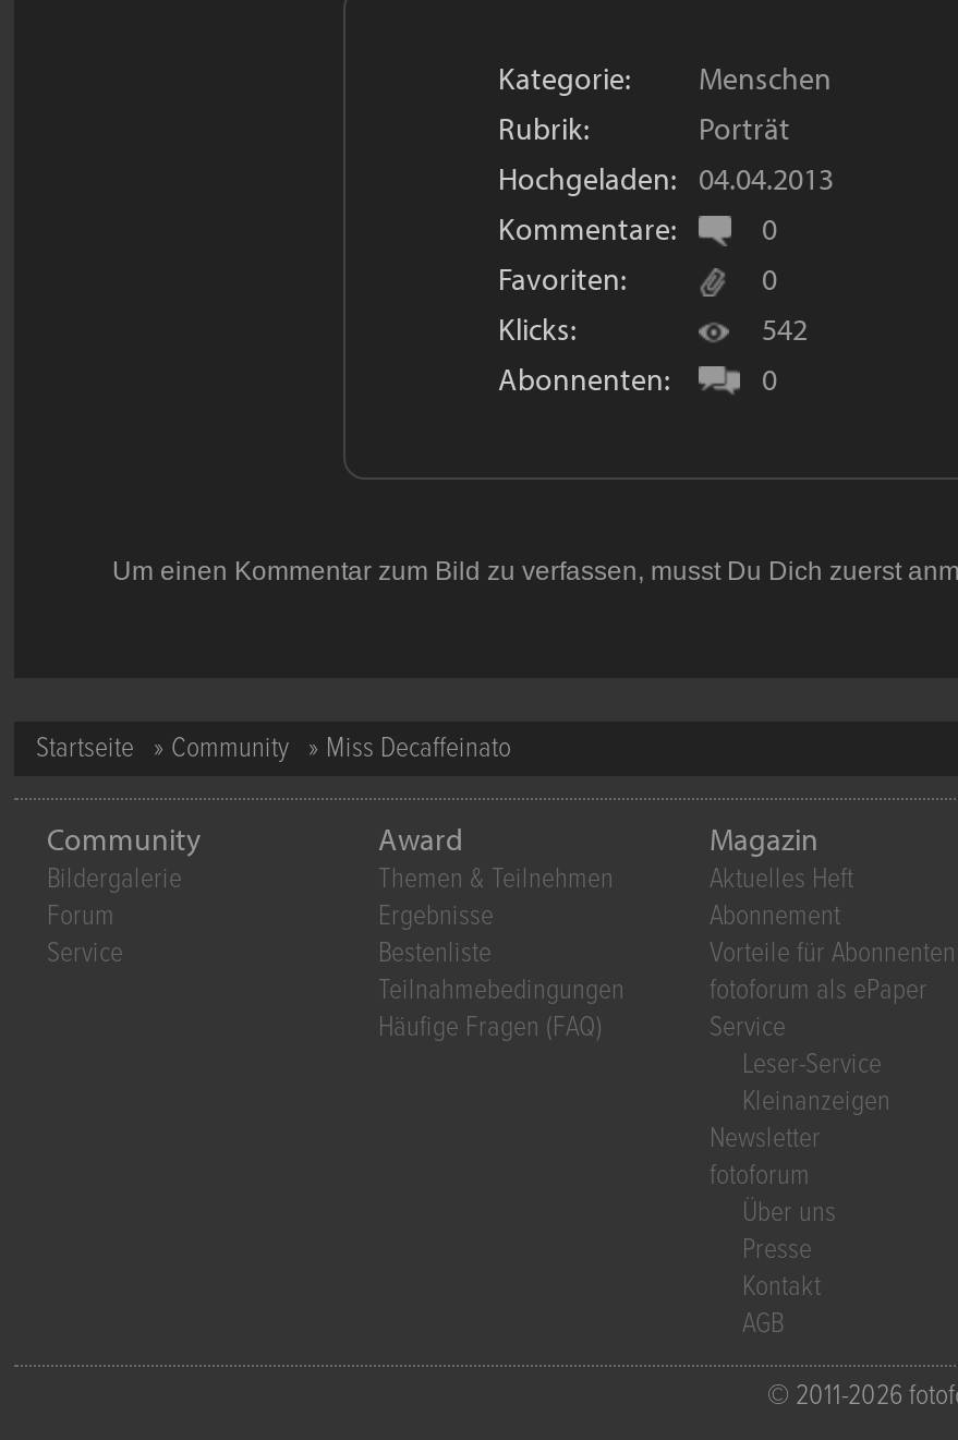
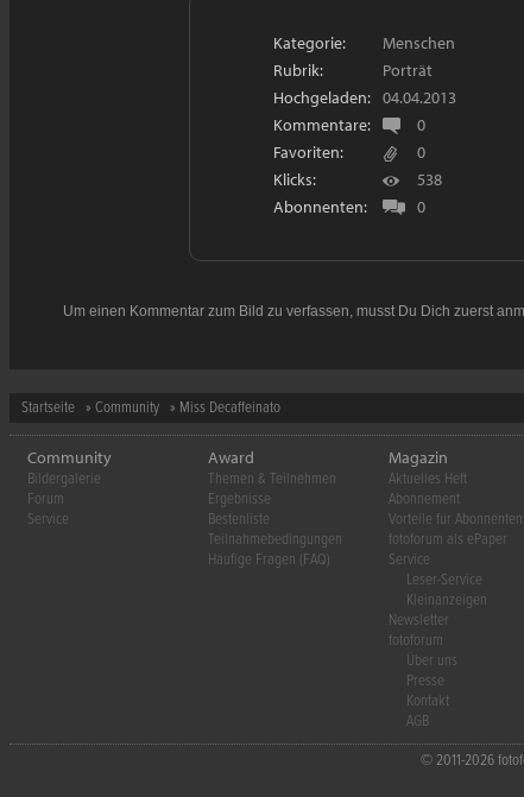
[762,309,808,348] 542 -> [417,168,442,190] 538

